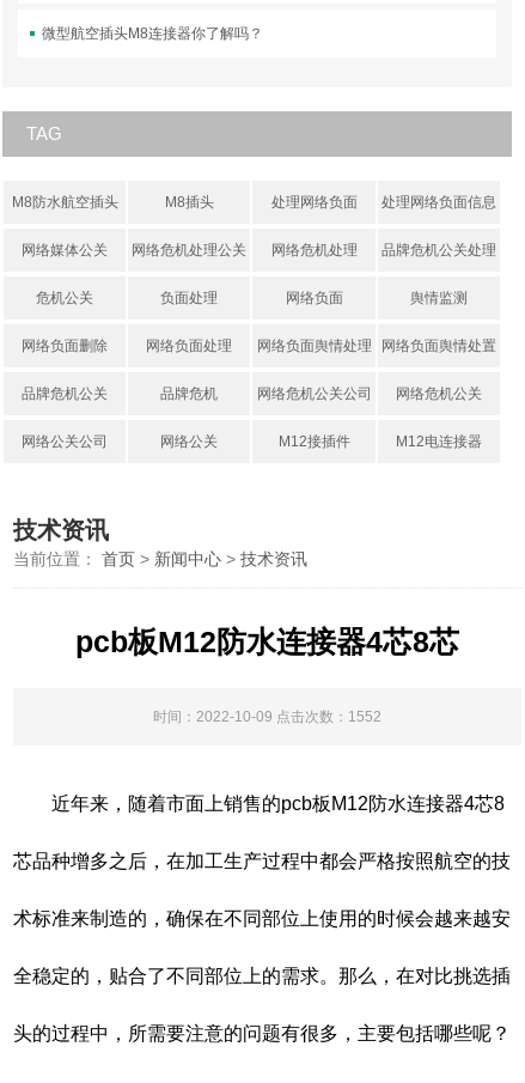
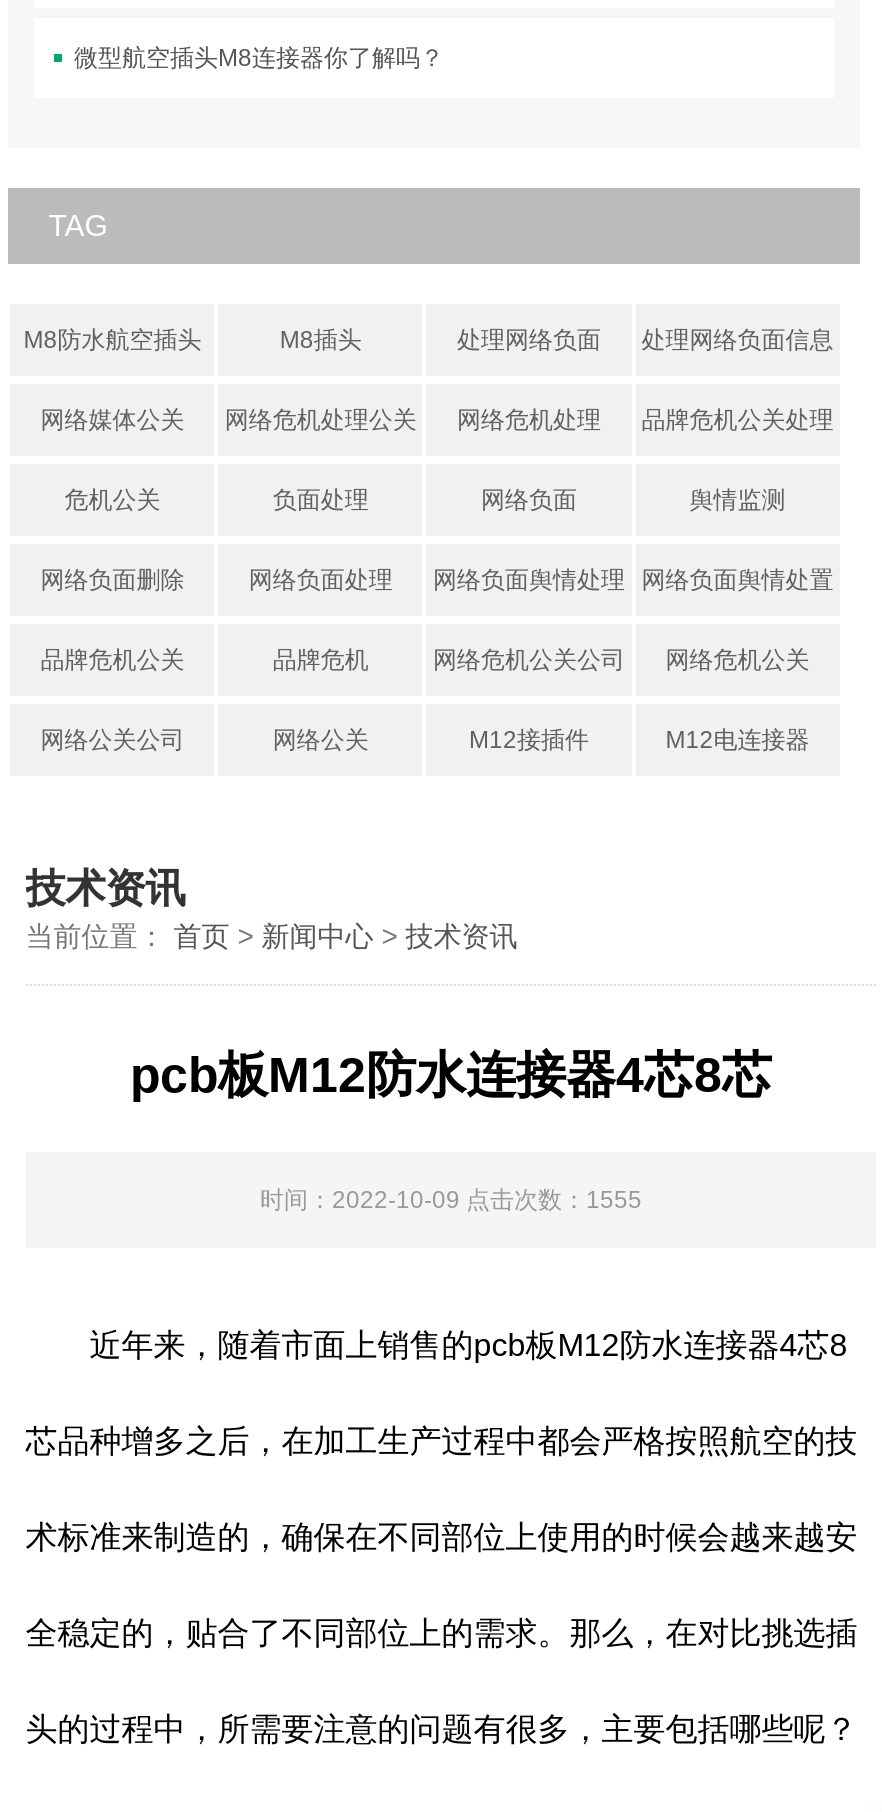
[153,709,381,726] 时间：2022-10-09 点击次数：1552 -> [260,1187,642,1215] 时间：2022-10-09 点击次数：1555

